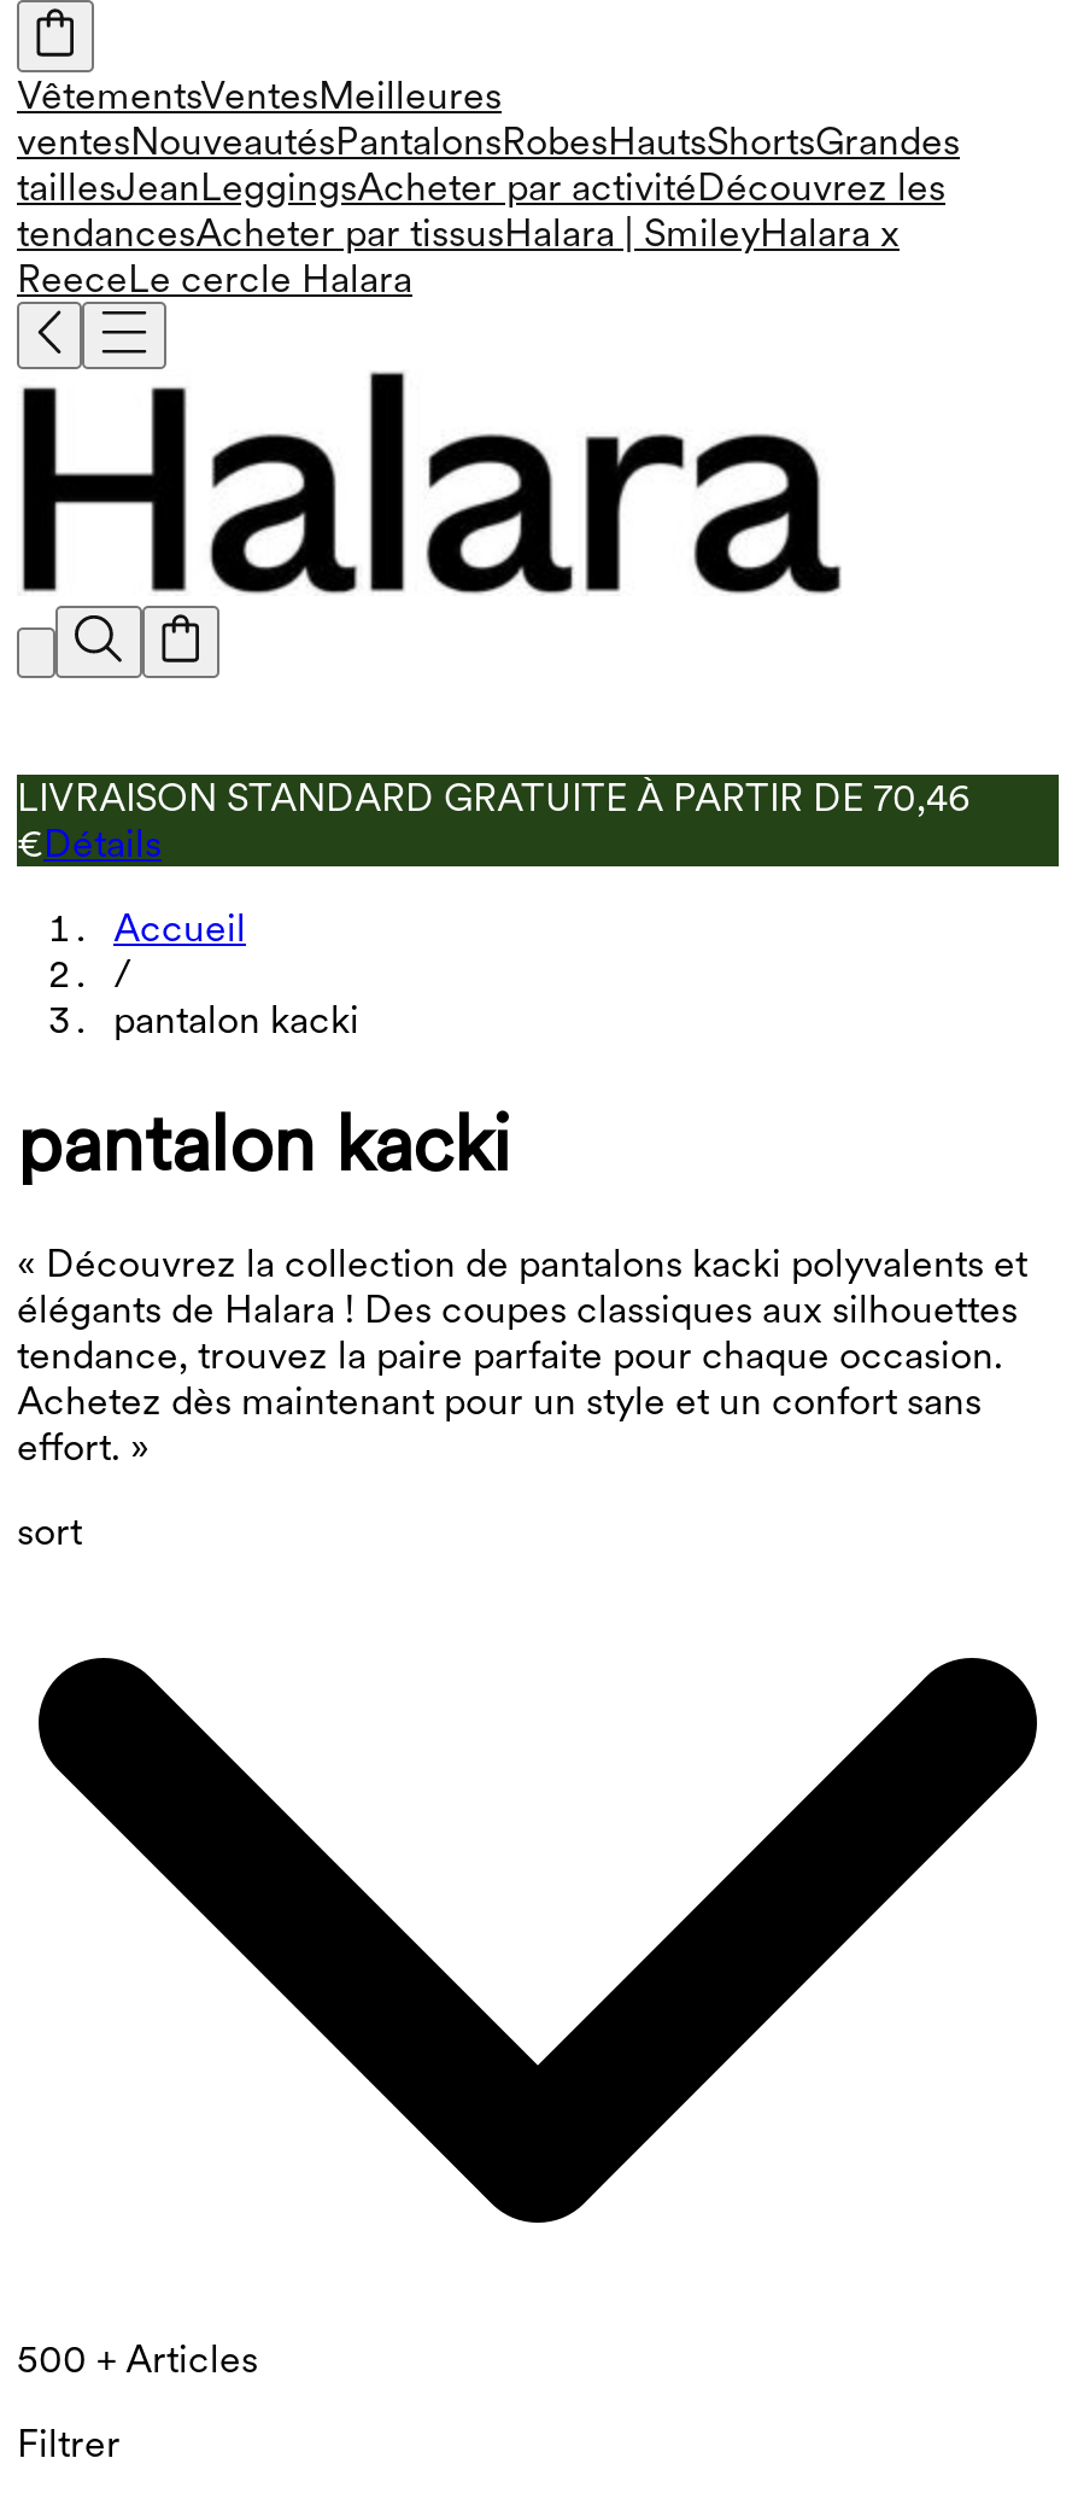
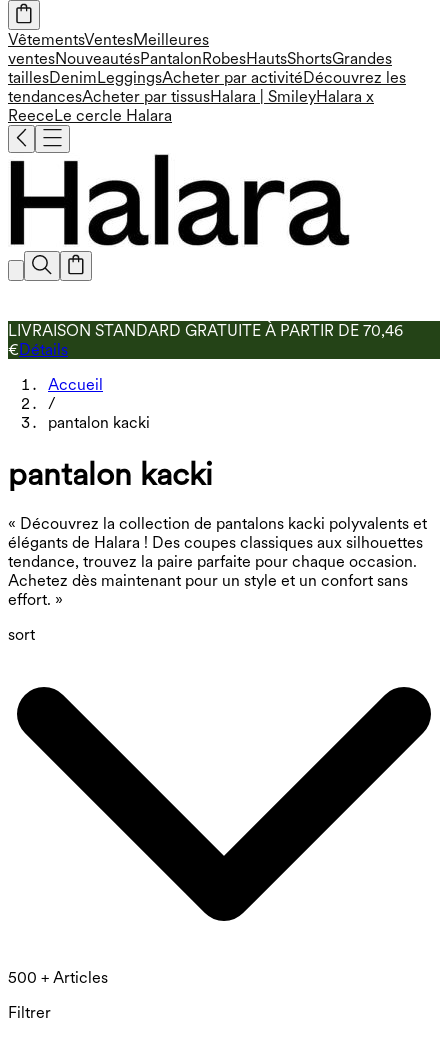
[17,119,960,165] ventesNouveautésPantalonsRobesHautsShortsGrandes -> [8,49,392,68] ventesNouveautésPantalonRobesHautsShortsGrandes
[17,165,945,211] taillesJeanLeggingsAcheter par activitéDécouvrez les -> [8,68,406,87] taillesDenimLeggingsAcheter par activitéDécouvrez les

